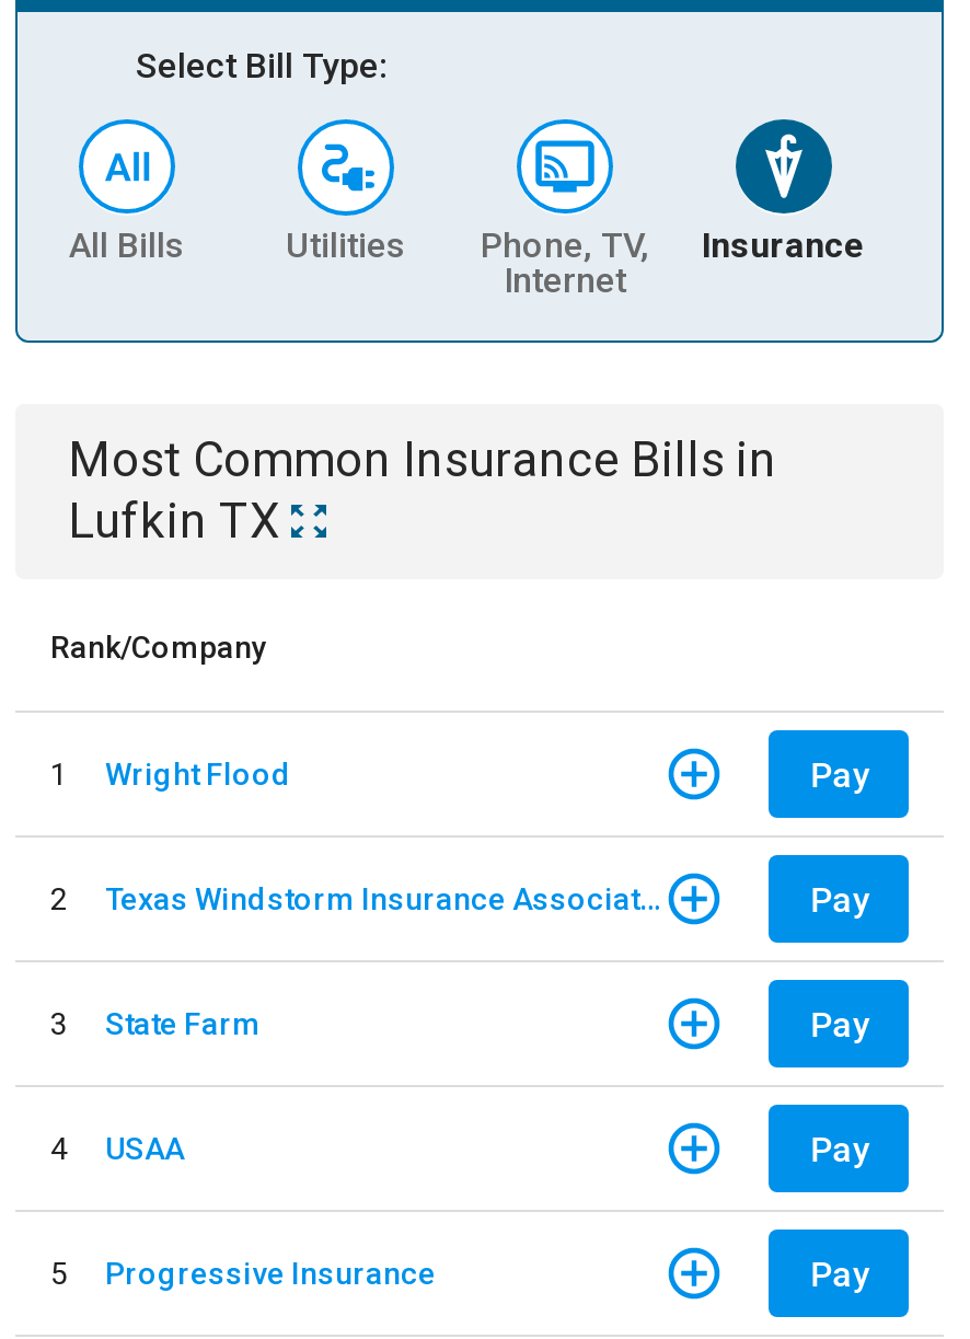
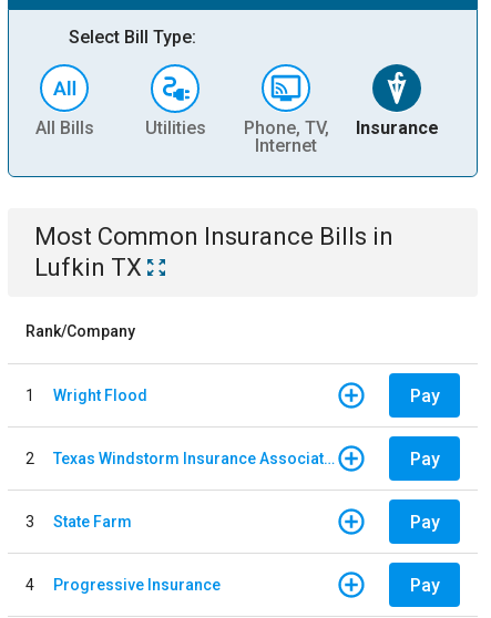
[50,1128,870,1290] USAA | Pay | 5 -> none

